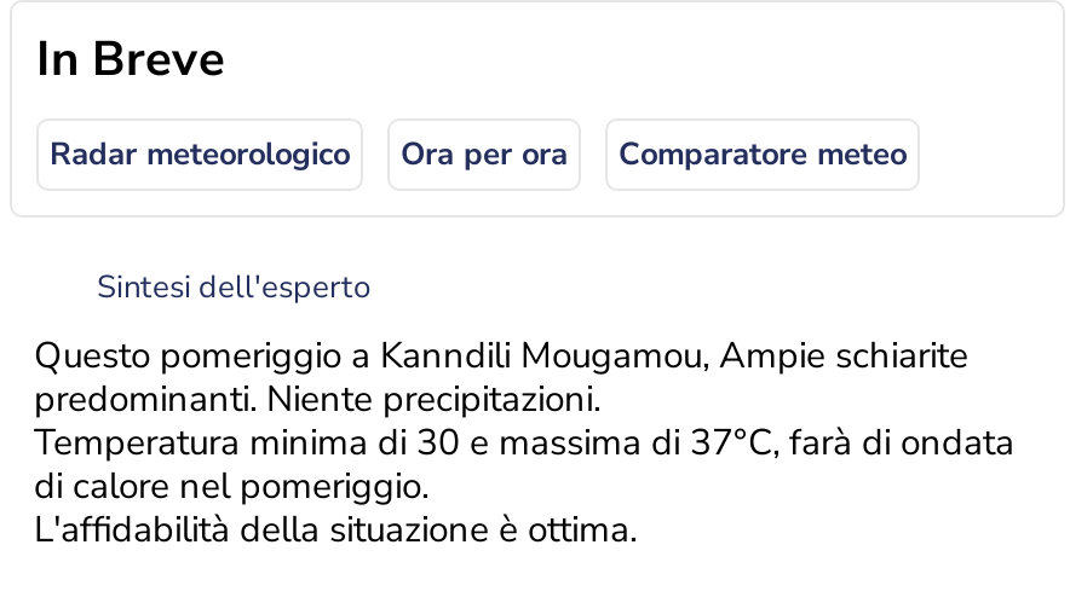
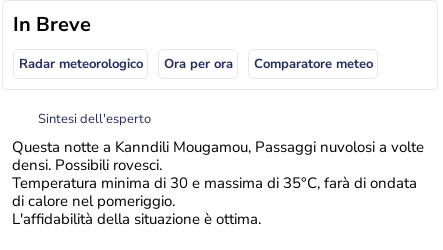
[34,331,1014,466] Questo pomeriggio a Kanndili Mougamou, Ampie schiarite | predominanti. Niente precipitazioni. | Temperatura minima di 30 e massima di 37°C, farà di ondata -> [12,137,424,193] Questa notte a Kanndili Mougamou, Passaggi nuvolosi a volte | densi. Possibili rovesci. | Temperatura minima di 30 e massima di 35°C, farà di ondata

